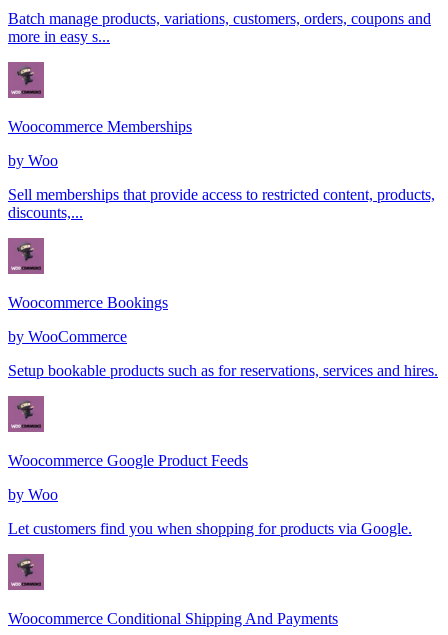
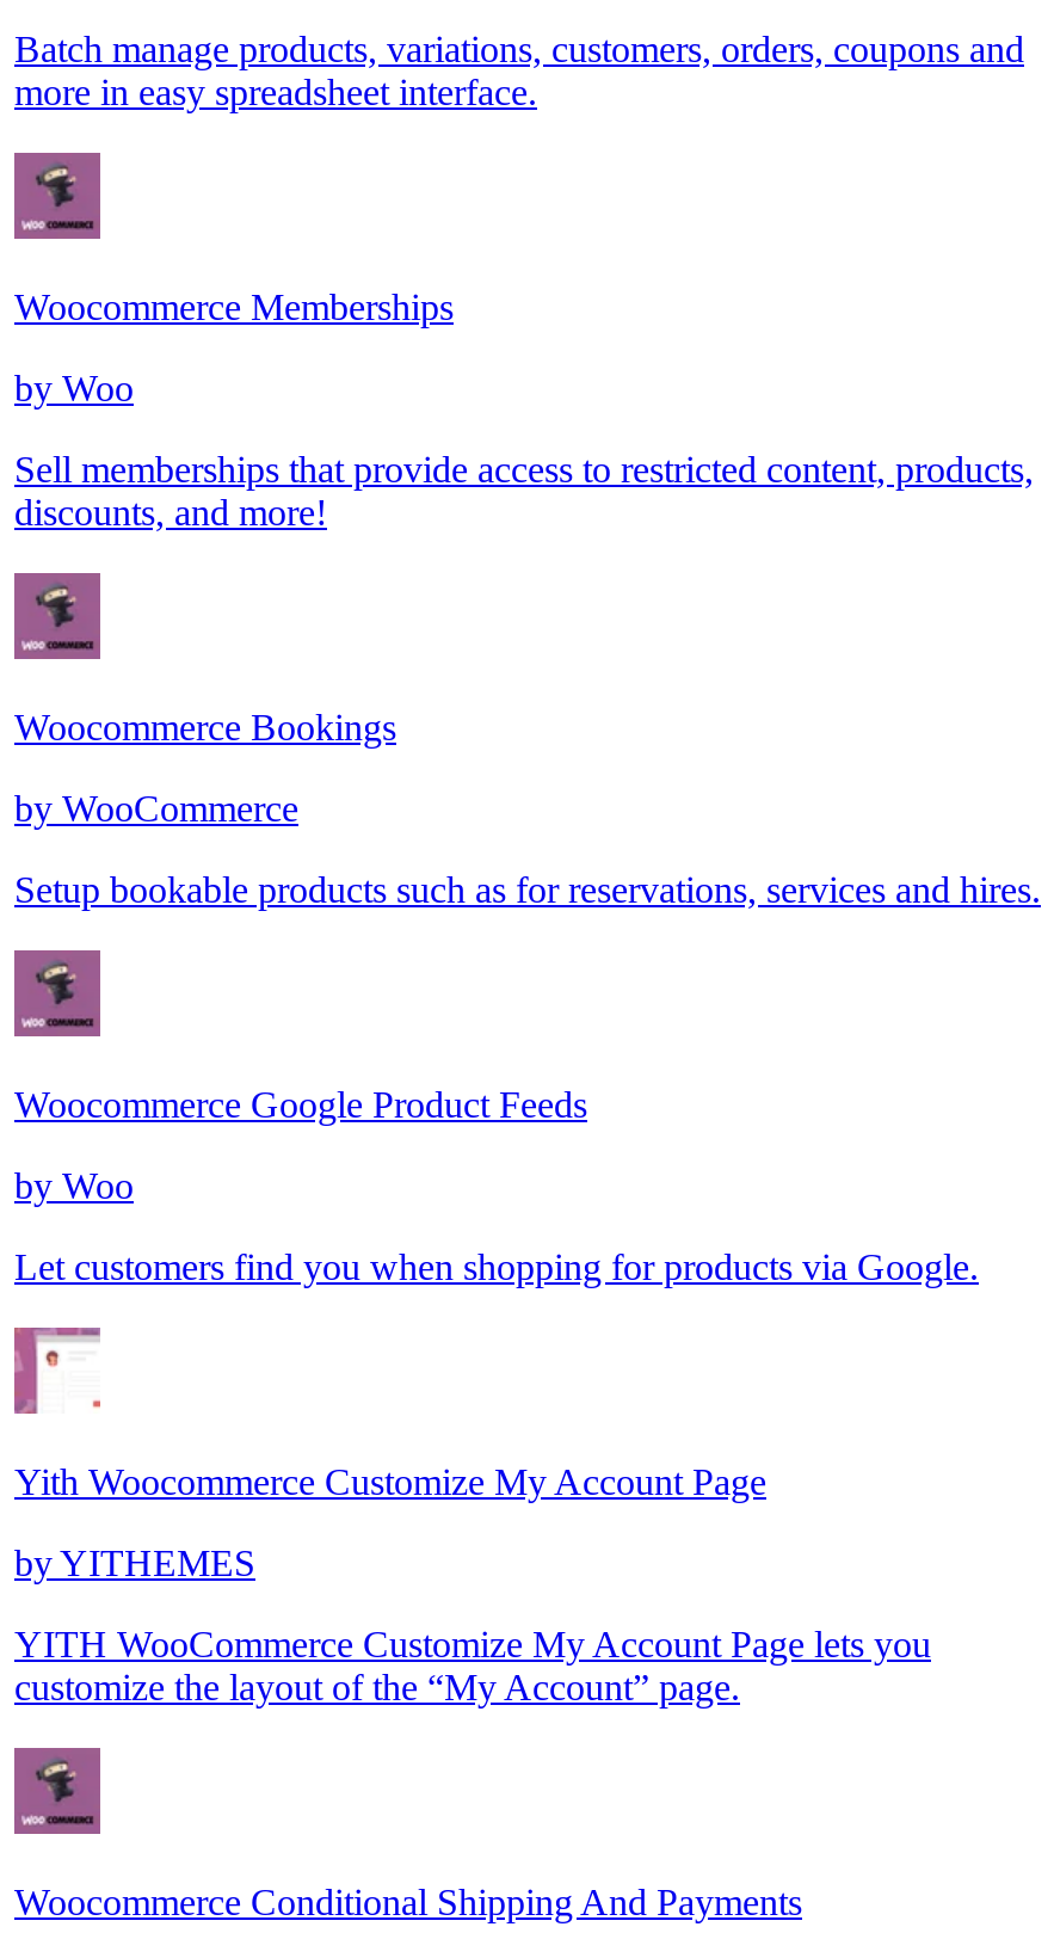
[8,27,110,44] more in easy s... -> [14,70,537,111] more in easy spreadsheet interface.
[8,203,83,220] discounts,... -> [14,491,327,531] discounts, and more!
none -> [14,1328,931,1706] [image] | Yith Woocommerce Customize My Account Page | by YITHEMES | YITH WooCommerce Customize My Account Page lets you | customize the layout of the “My Account” page.

